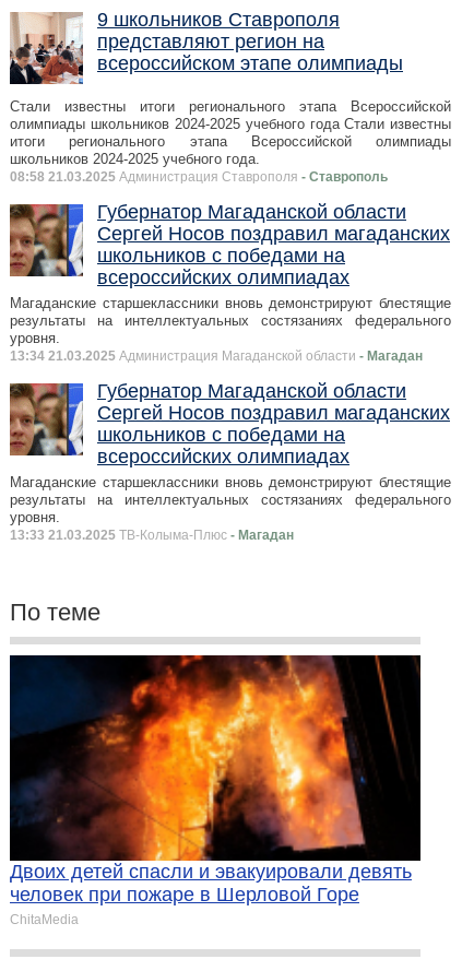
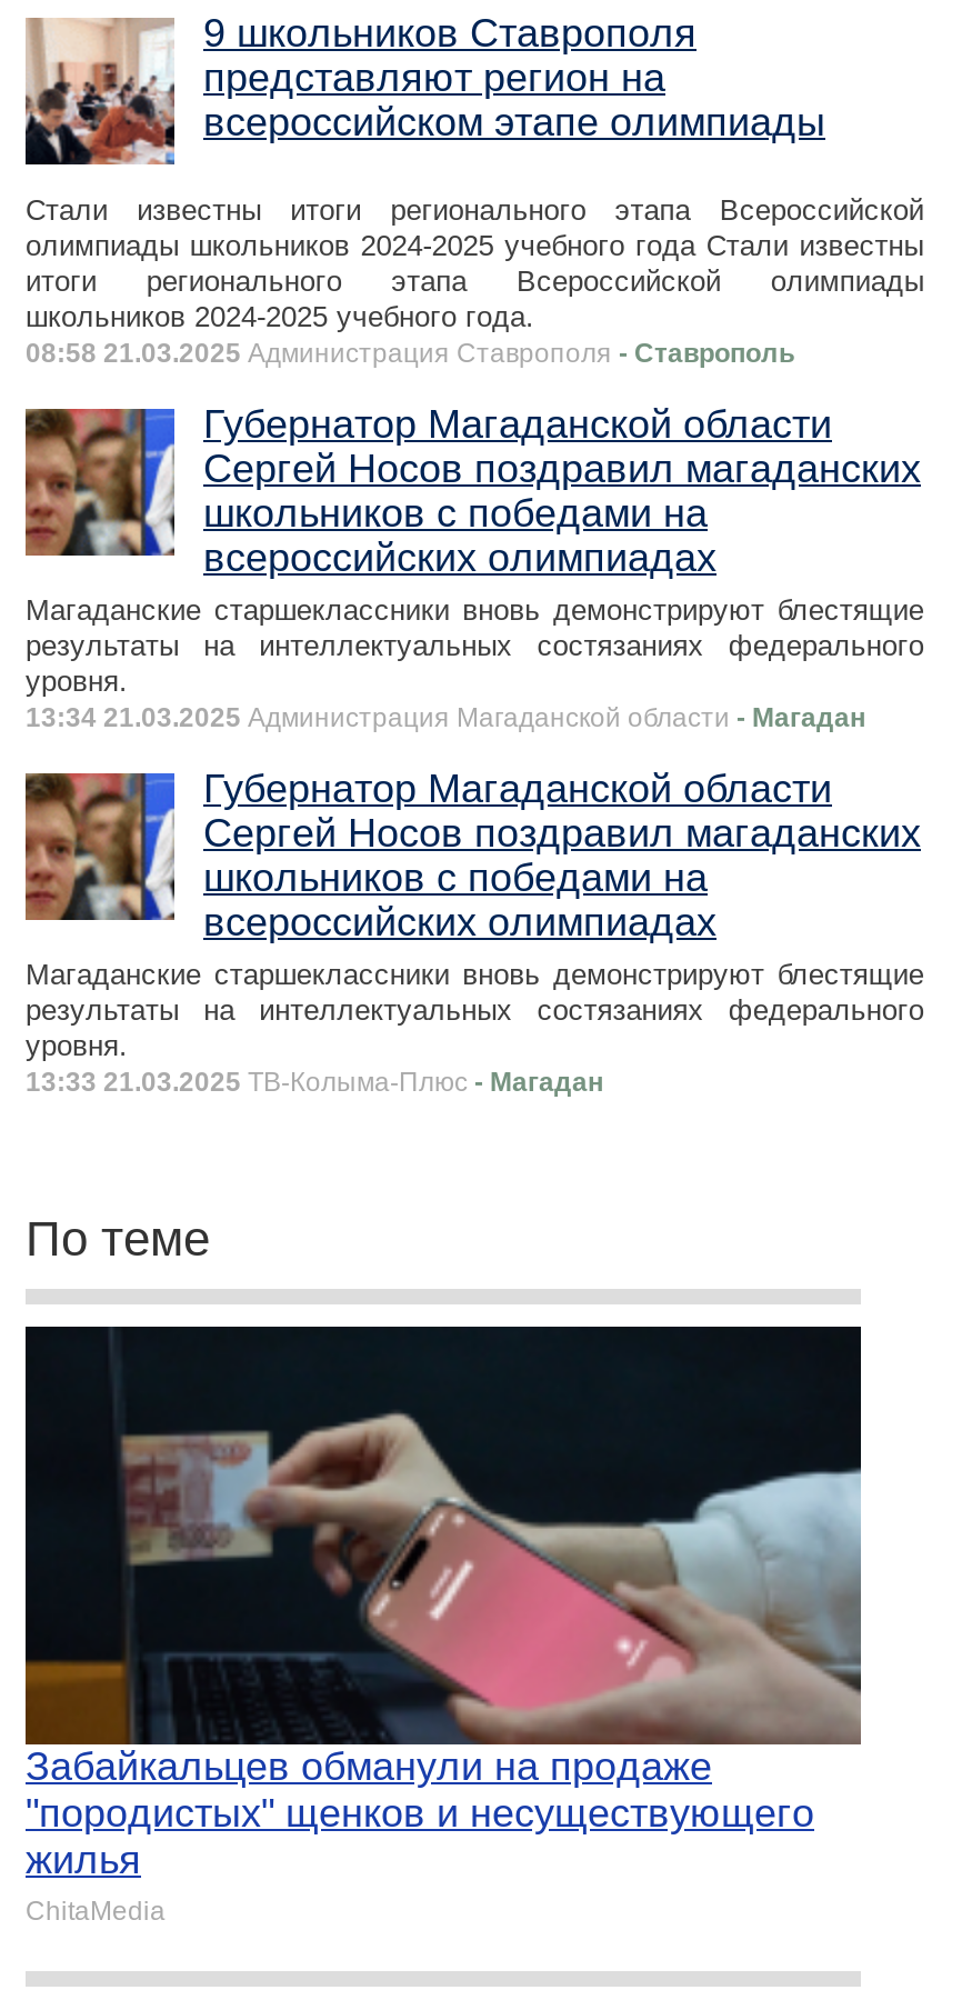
[10,654,422,906] [image] | Двоих детей спасли и эвакуировали девять | человек при пожаре в Шерловой Горе -> [23,1324,863,1883] [image] | Забайкальцев обманули на продаже | "породистых" щенков и несуществующего | жилья

